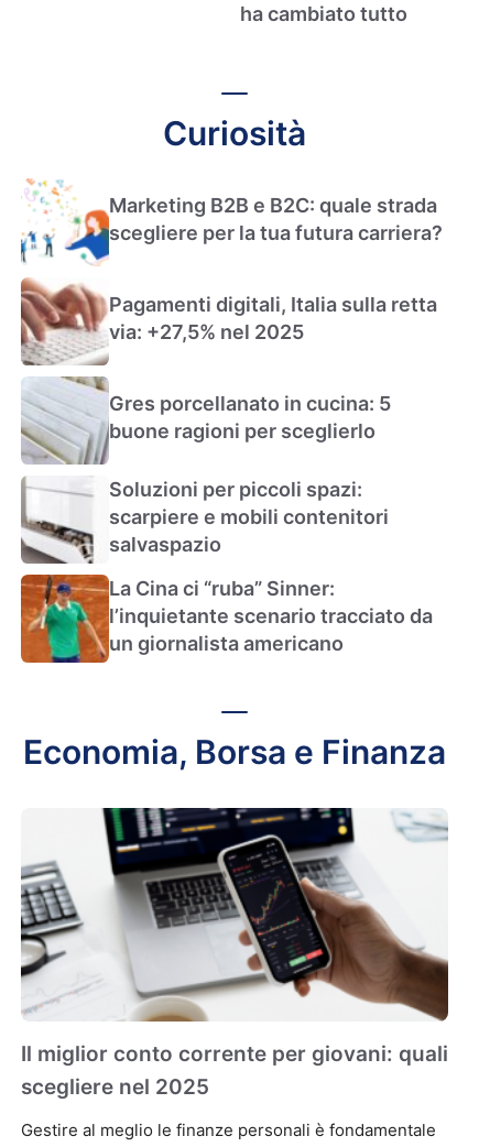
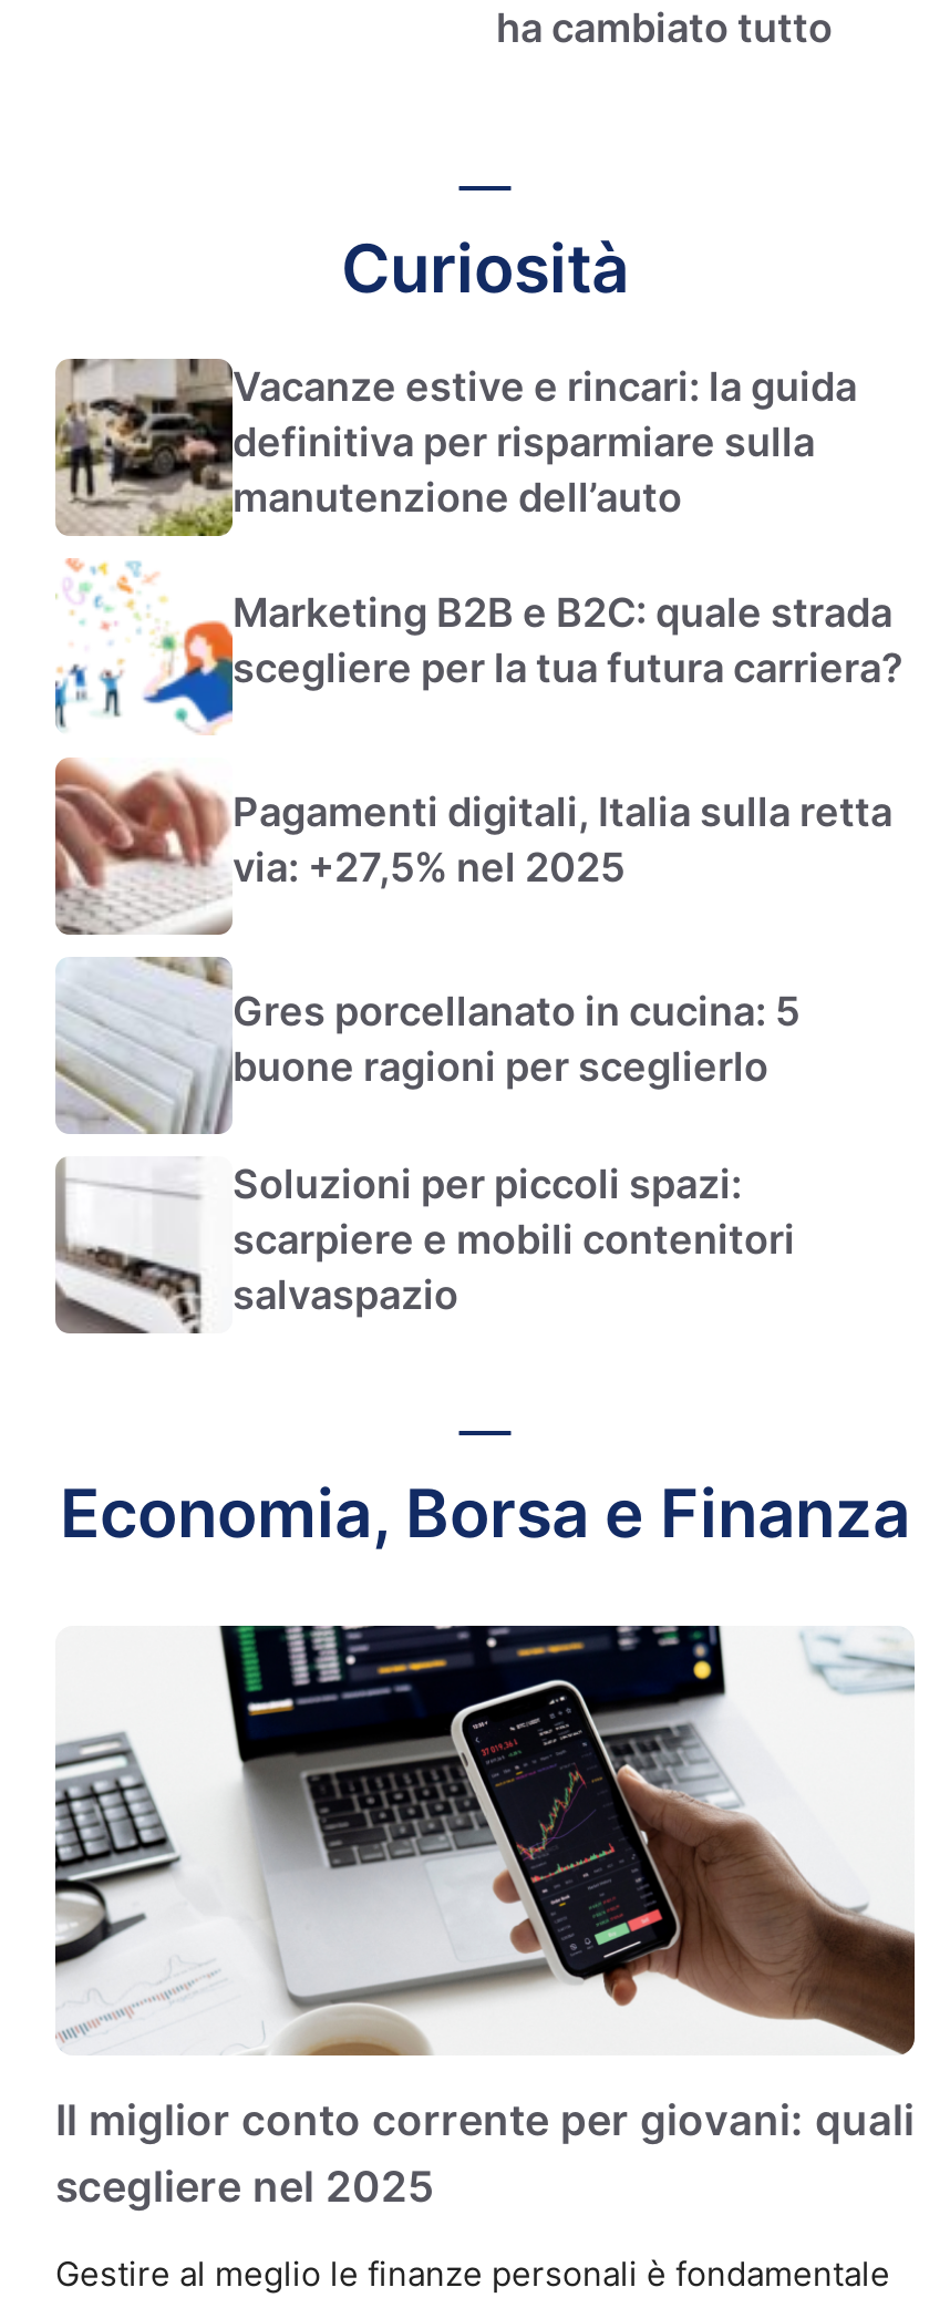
none -> [53,357,857,538] [image] | Vacanze estive e rincari: la guida | definitiva per risparmiare sulla | manutenzione dell’auto
moved [23,179,443,556] -> [60,560,903,1317]: [image] | Marketing B2B e B2C: quale strada | scegliere per la tua futura carriera? | ... | scarpiere e mobili contenitori | salvaspazio
[20,573,433,664] [image] | La Cina ci “ruba” Sinner: | l’inquietante scenario tracciato da | un giornalista americano -> none

